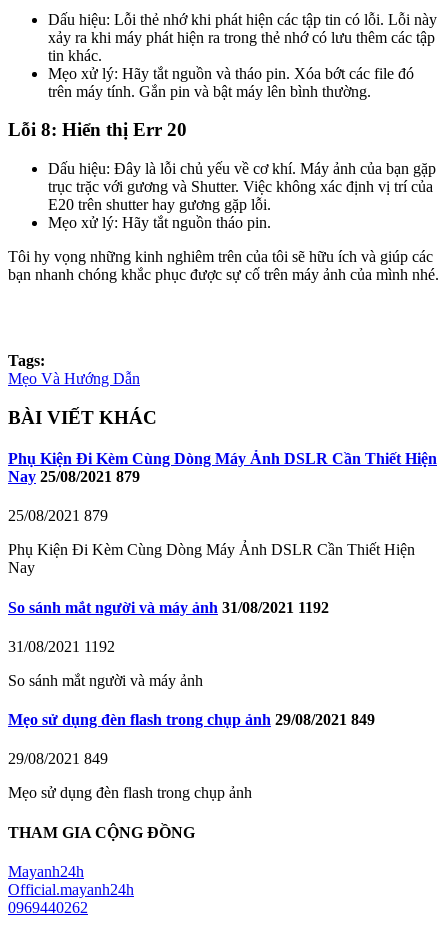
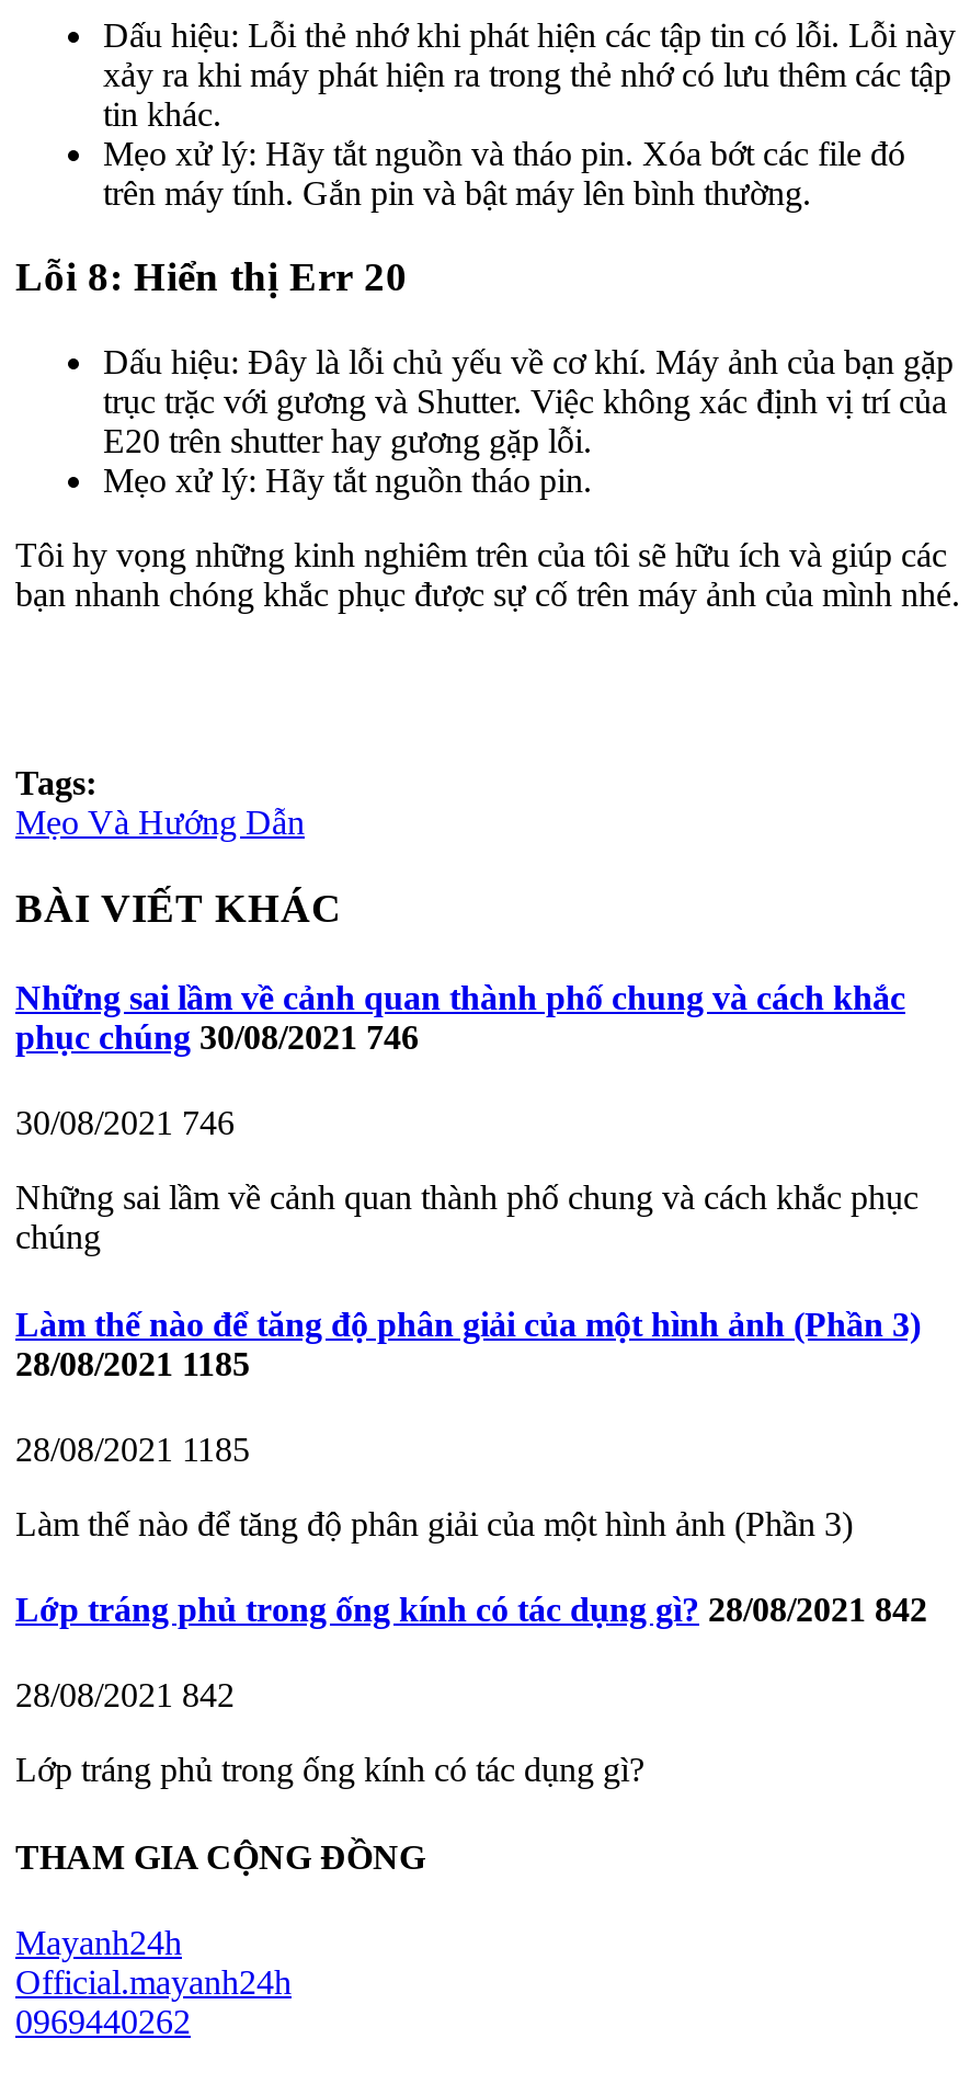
[8,450,437,485] Phụ Kiện Đi Kèm Cùng Dòng Máy Ảnh DSLR Cần Thiết Hiện | Nay 25/08/2021 879 -> [15,979,905,1056] Những sai lầm về cảnh quan thành phố chung và cách khắc | phục chúng 30/08/2021 746
[8,507,108,524] 25/08/2021 879 -> [15,1104,235,1142] 30/08/2021 746
[8,541,415,576] Phụ Kiện Đi Kèm Cùng Dòng Máy Ảnh DSLR Cần Thiết Hiện | Nay -> [15,1179,918,1256] Những sai lầm về cảnh quan thành phố chung và cách khắc phục | chúng
[8,598,329,615] So sánh mắt người và máy ảnh 31/08/2021 1192 -> [15,1305,921,1381] Làm thế nào để tăng độ phân giải của một hình ảnh (Phần 3) | 28/08/2021 1185
[8,638,115,655] 31/08/2021 1192 -> [15,1430,250,1467] 28/08/2021 1185
[8,672,203,689] So sánh mắt người và máy ảnh -> [15,1505,853,1542] Làm thế nào để tăng độ phân giải của một hình ảnh (Phần 3)
[8,711,375,728] Mẹo sử dụng đèn flash trong chụp ảnh 29/08/2021 849 -> [15,1591,927,1628] Lớp tráng phủ trong ống kính có tác dụng gì? 28/08/2021 842
[8,750,108,767] 29/08/2021 849 -> [15,1677,235,1714] 28/08/2021 842
[8,784,252,801] Mẹo sử dụng đèn flash trong chụp ảnh -> [15,1751,644,1789] Lớp tráng phủ trong ống kính có tác dụng gì?

